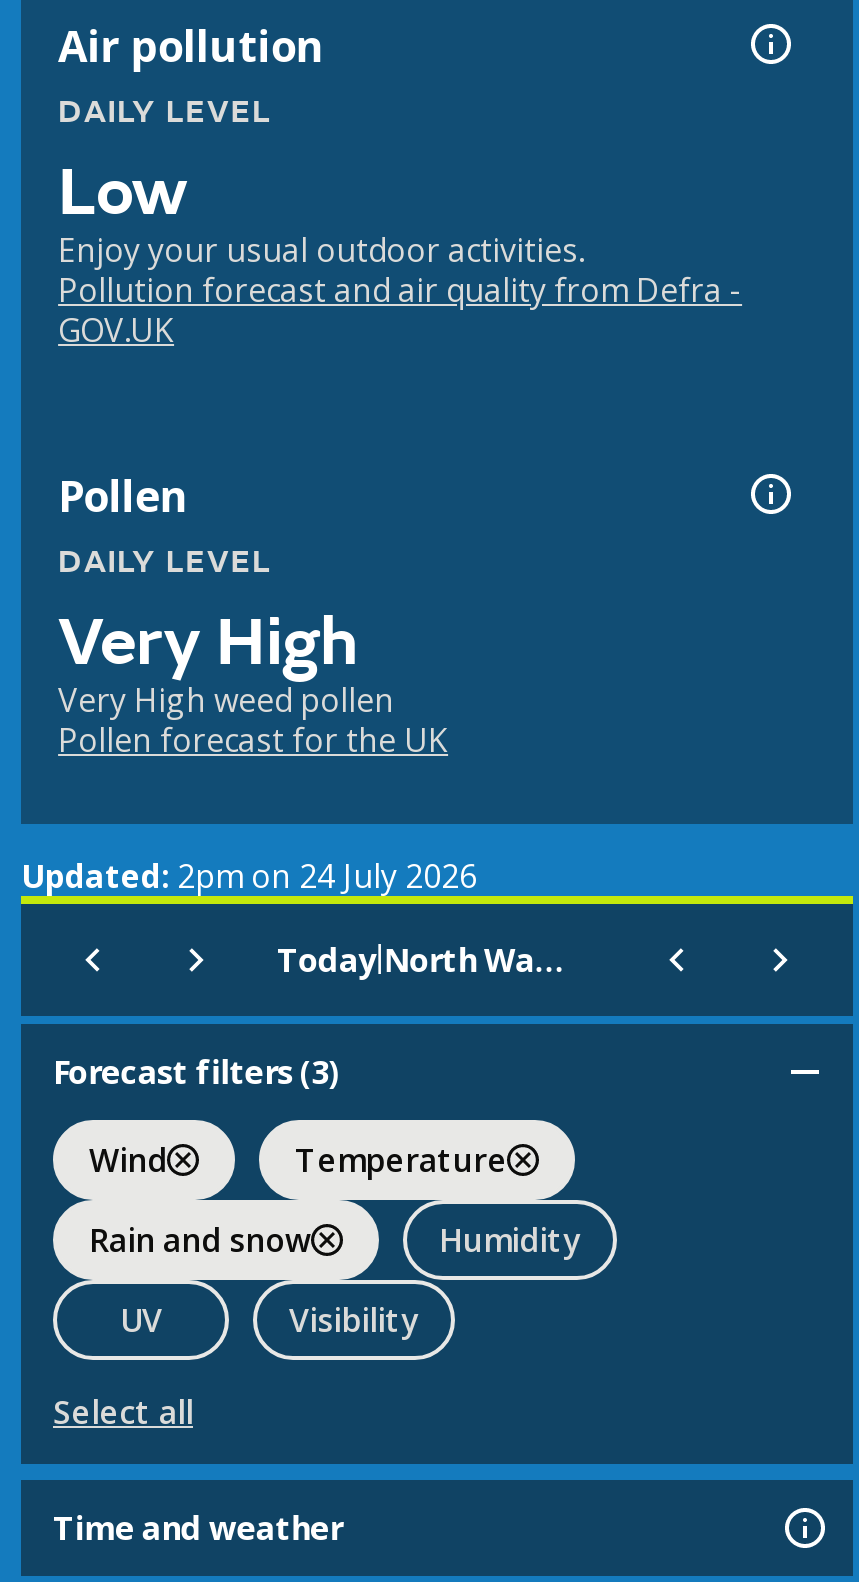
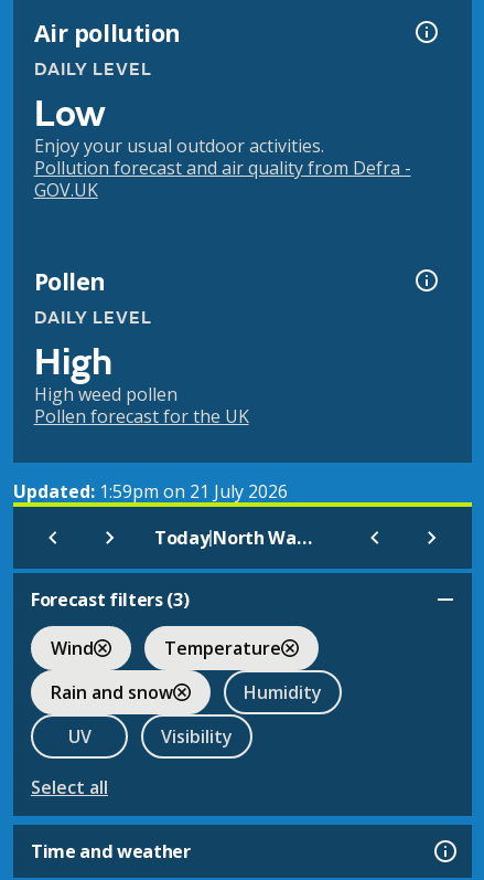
[58,600,394,722] Very High | Very High weed pollen -> [34,339,177,406] High | High weed pollen
[21,854,477,898] Updated: 2pm on 24 July 2026 -> [13,479,288,504] Updated: 1:59pm on 21 July 2026

